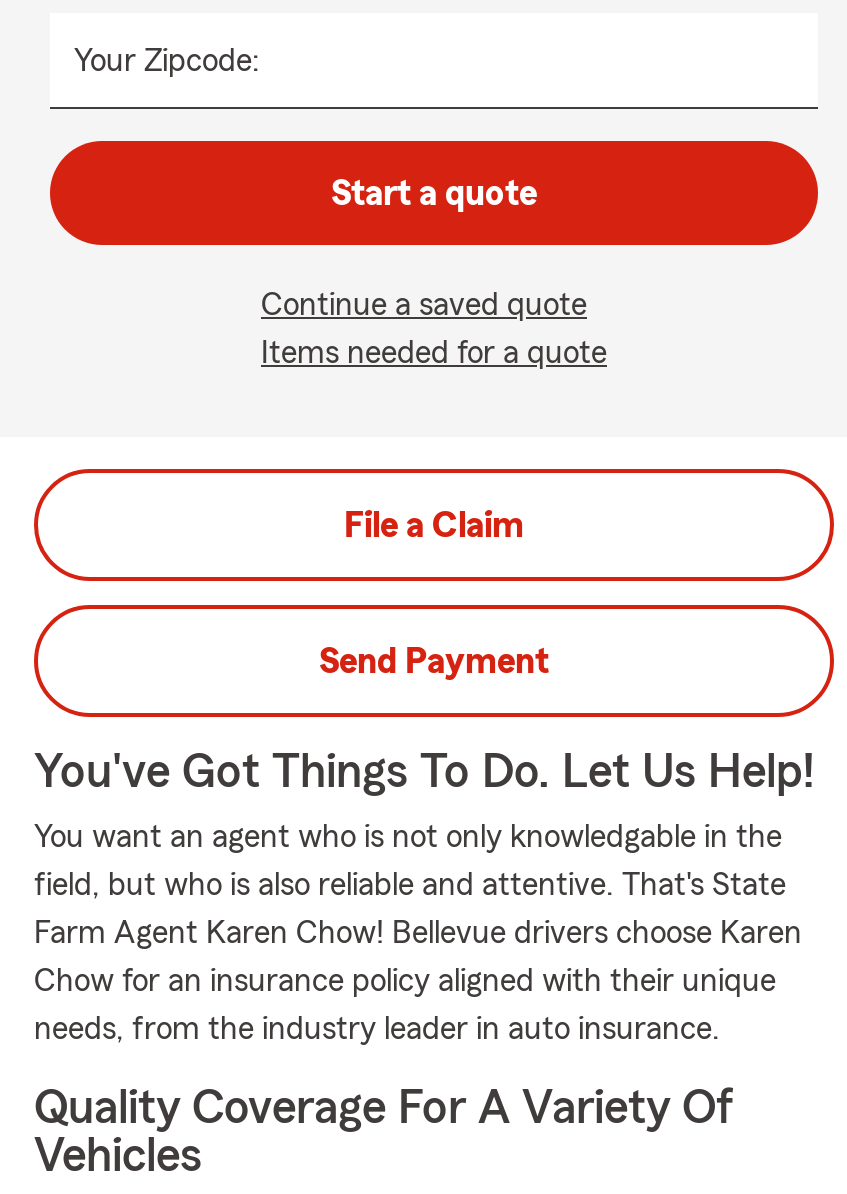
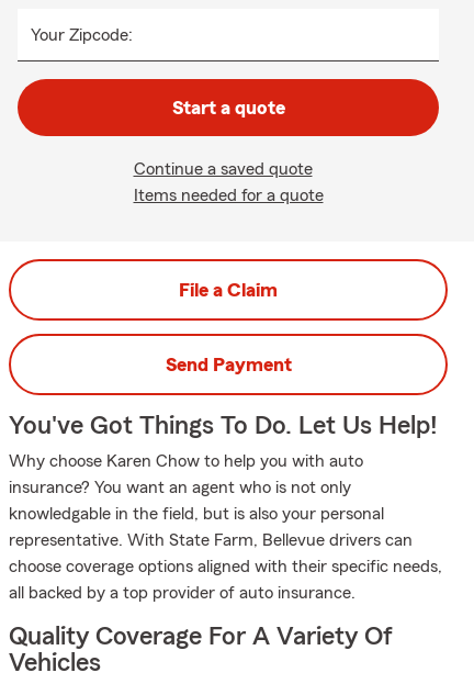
[34,821,802,1045] You want an agent who is not only knowledgable in the | field, but who is also reliable and attentive. That's State | Farm Agent Karen Chow! Bellevue drivers choose Karen | Chow for an insurance policy aligned with their unique | needs, from the industry leader in auto insurance. -> [9,452,442,602] Why choose Karen Chow to help you with auto | insurance? You want an agent who is not only | knowledgable in the field, but is also your personal | representative. With State Farm, Bellevue drivers can | choose coverage options aligned with their specific needs, | all backed by a top provider of auto insurance.

